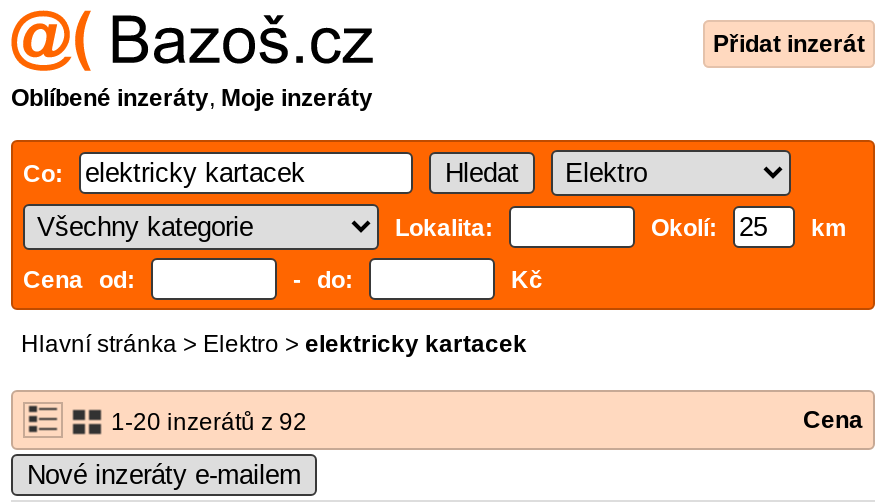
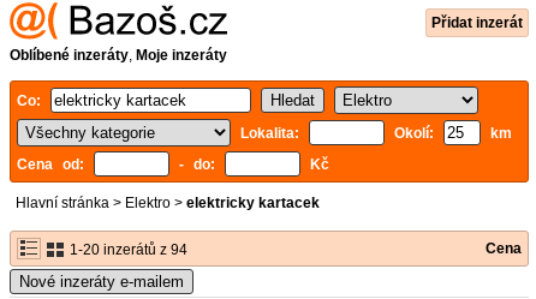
[105,408,307,436] 1-20 inzerátů z 92 -> [66,241,187,258] 1-20 inzerátů z 94

